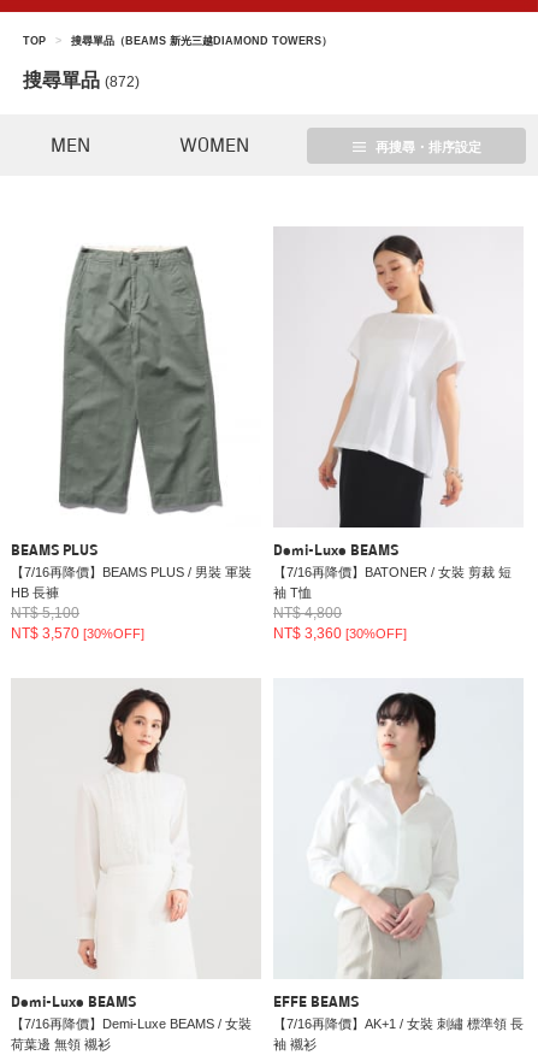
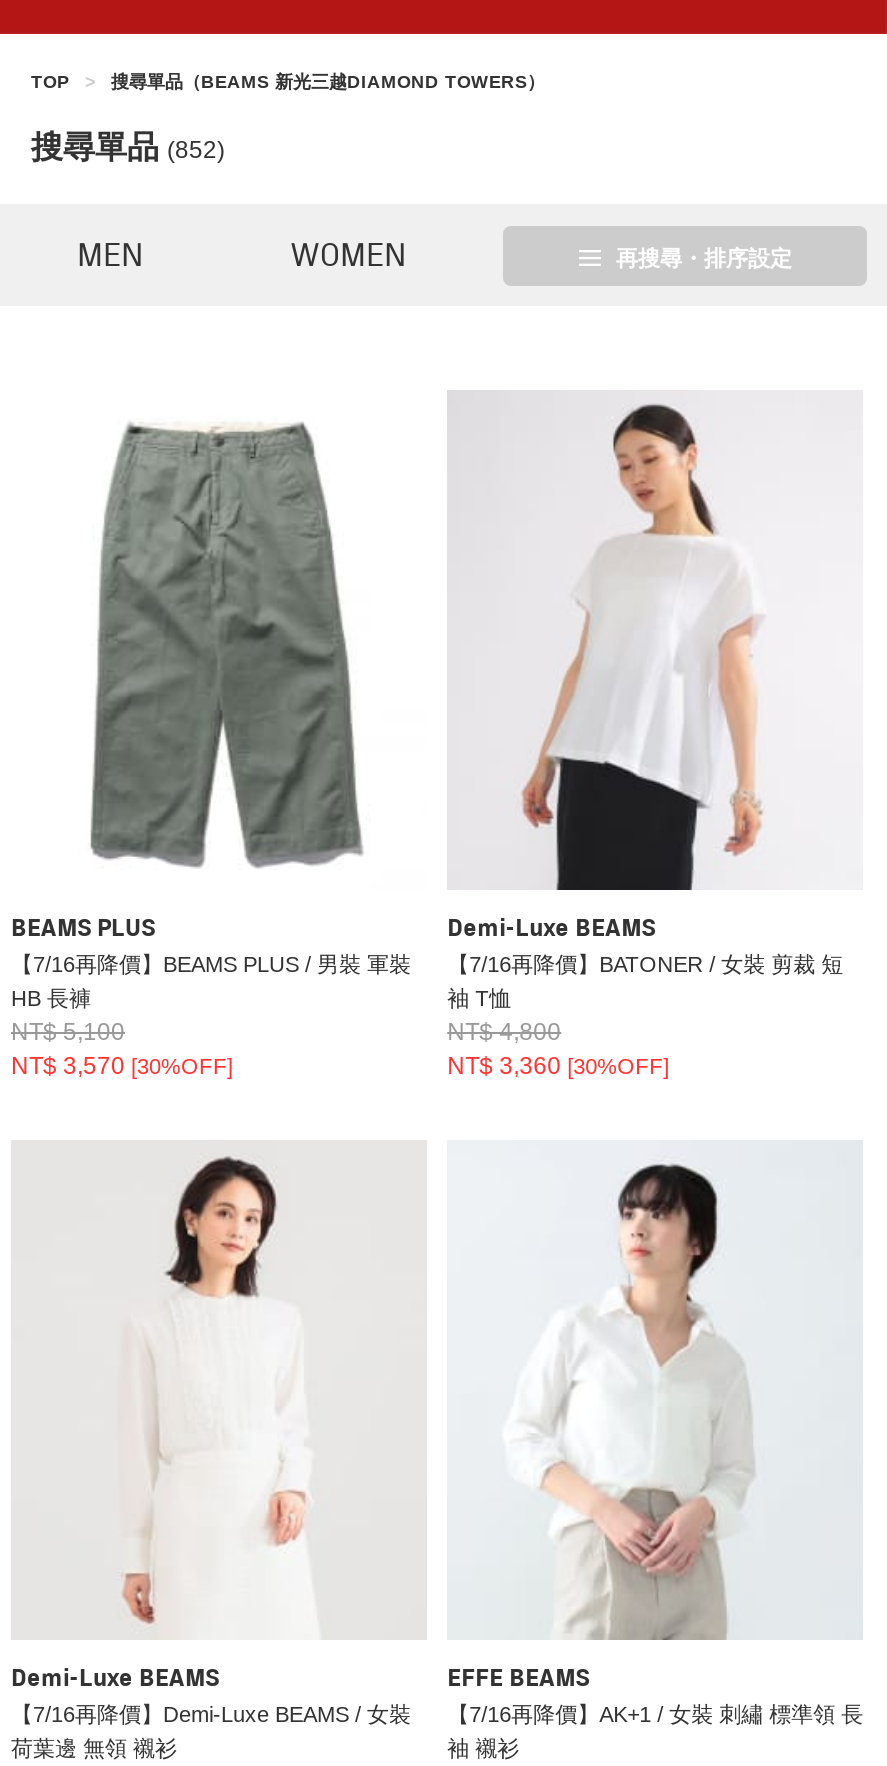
[23,70,140,91] 搜尋單品(872) -> [31,131,225,165] 搜尋單品(852)

